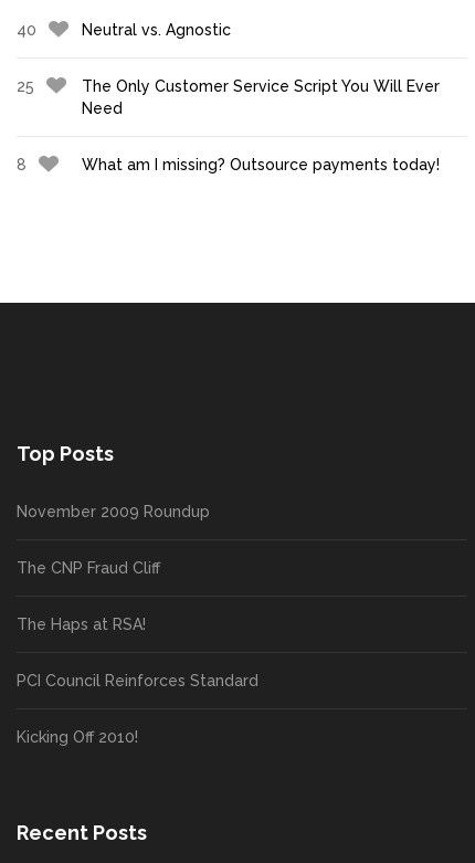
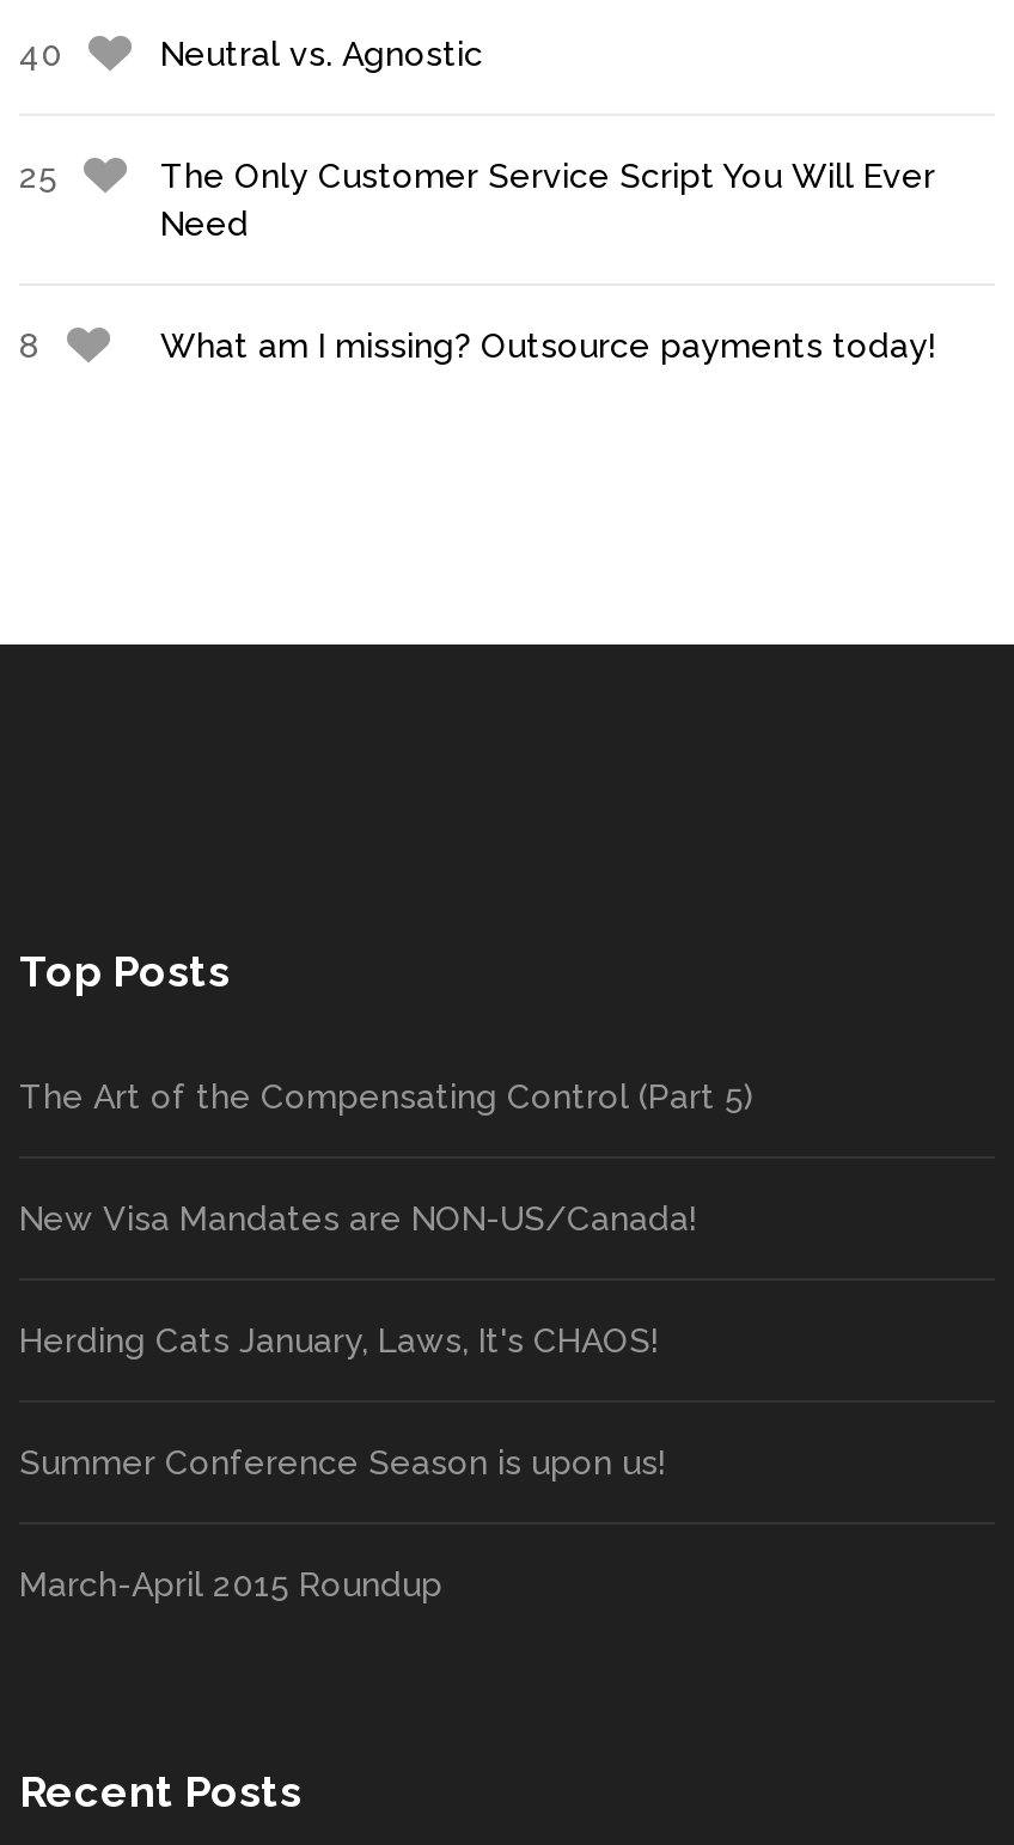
[17,503,210,520] November 2009 Roundup -> [19,1077,753,1116] The Art of the Compensating Control (Part 5)
[17,559,160,577] The CNP Fraud Cliff -> [19,1199,696,1238] New Visa Mandates are NON-US/Canada!
[17,615,146,633] The Haps at RSA! -> [19,1321,658,1360] Herding Cats January, Laws, It's CHAOS!
[17,672,258,690] PCI Council Reinforces Standard -> [19,1443,665,1482] Summer Conference Season is upon us!
[17,728,138,746] Kicking Off 2010! -> [19,1565,442,1603] March-April 2015 Roundup

